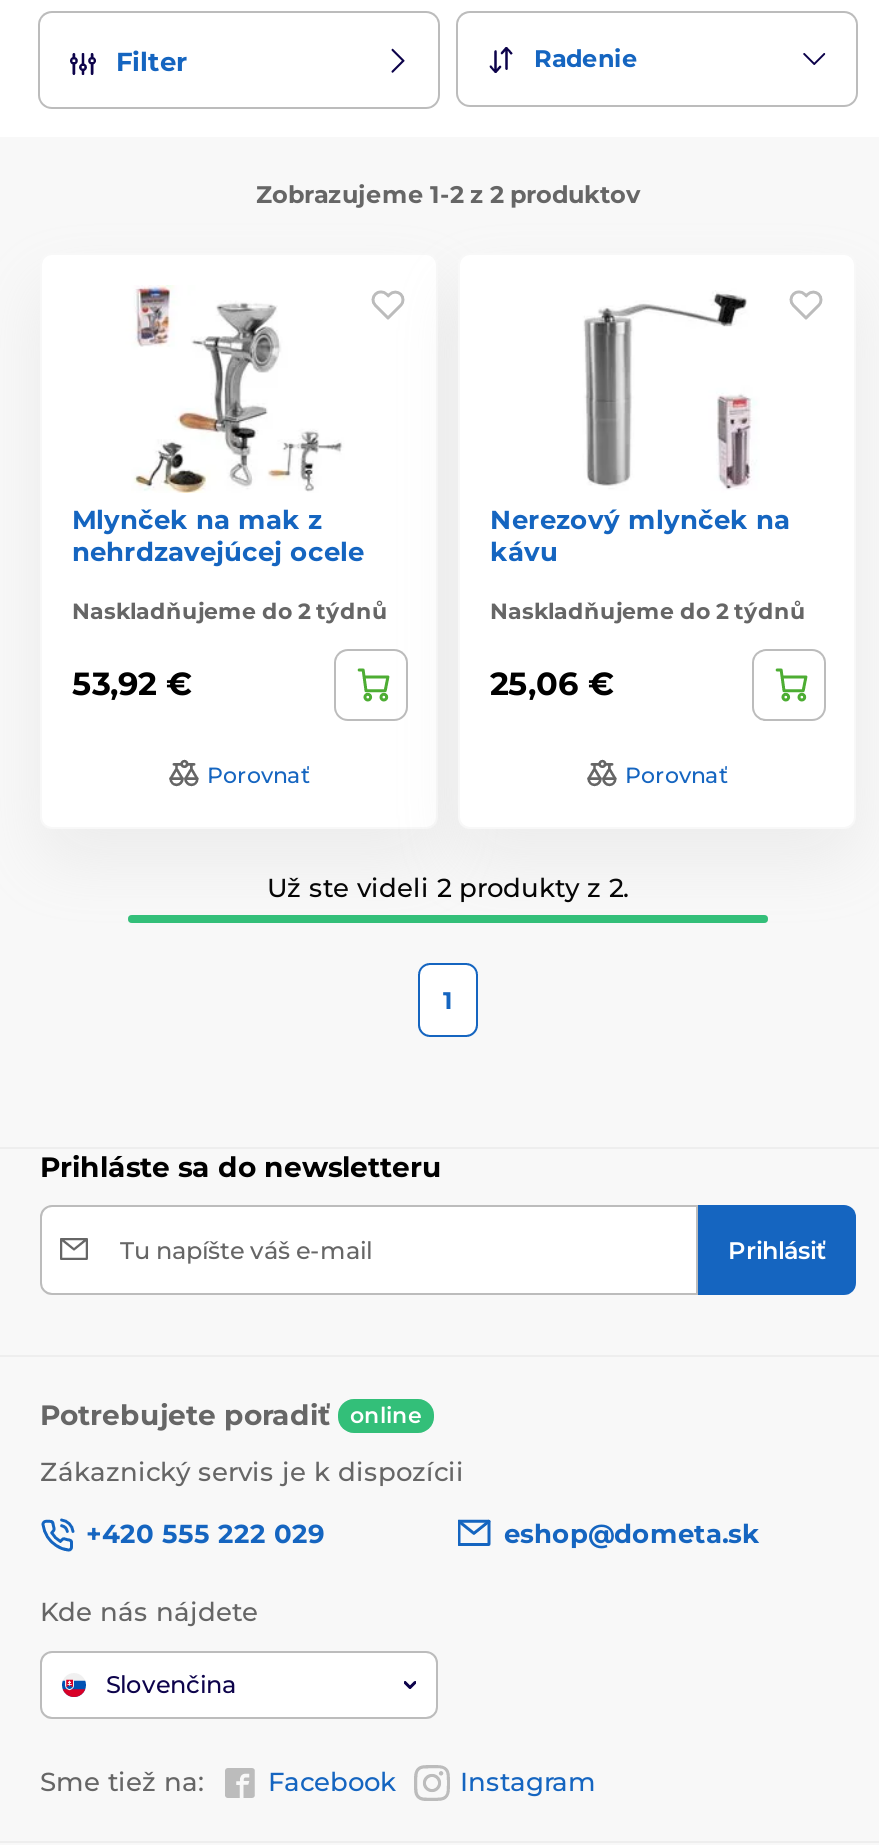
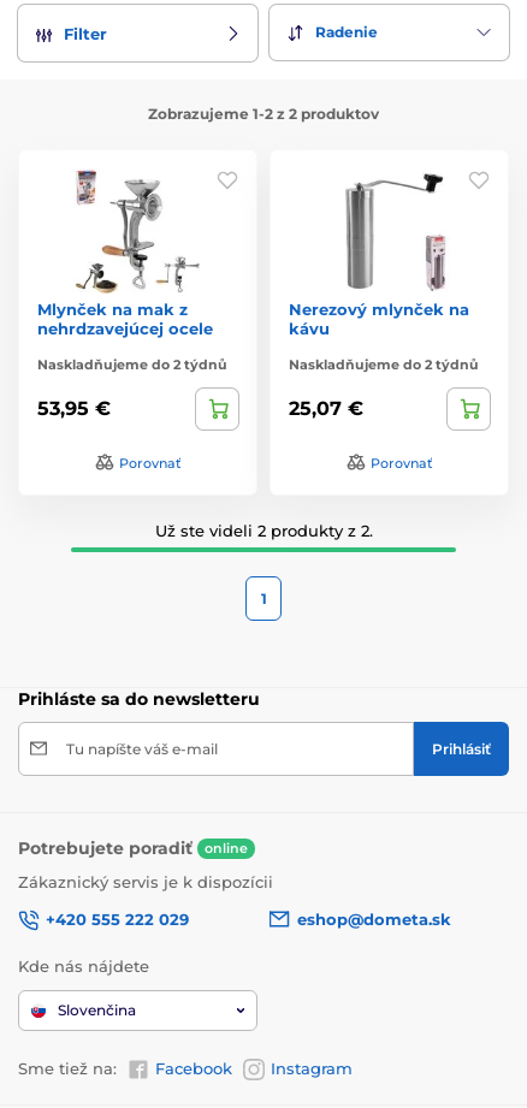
[72,665,192,703] 53,92 € -> [37,397,111,420] 53,95 €
[490,665,614,703] 25,06 € -> [289,397,363,420] 25,07 €

